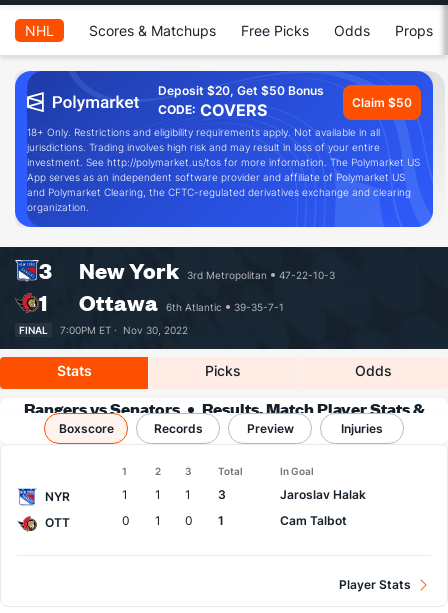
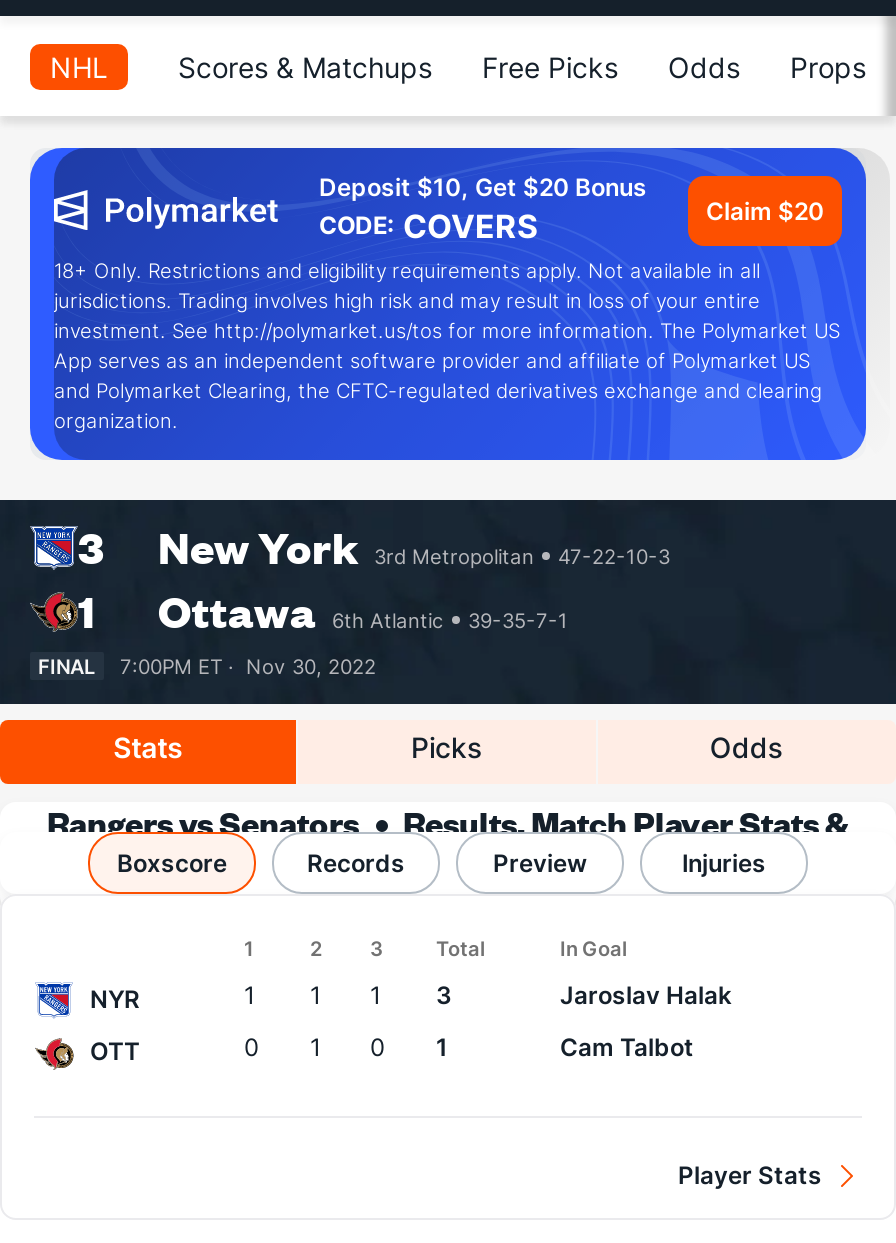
[158,83,324,98] Deposit $20, Get $50 Bonus -> [319,172,647,202] Deposit $10, Get $20 Bonus
[352,94,412,109] Claim $50 -> [706,195,824,225] Claim $20

